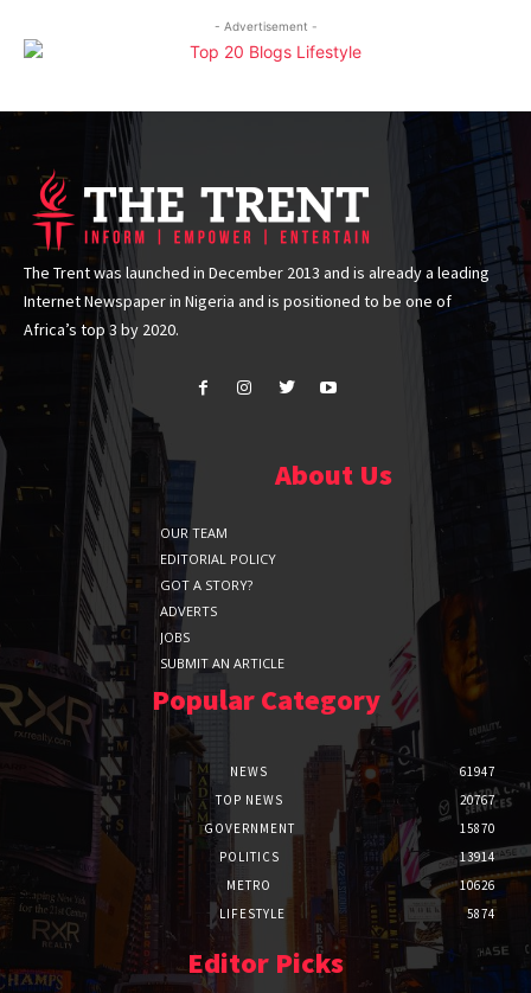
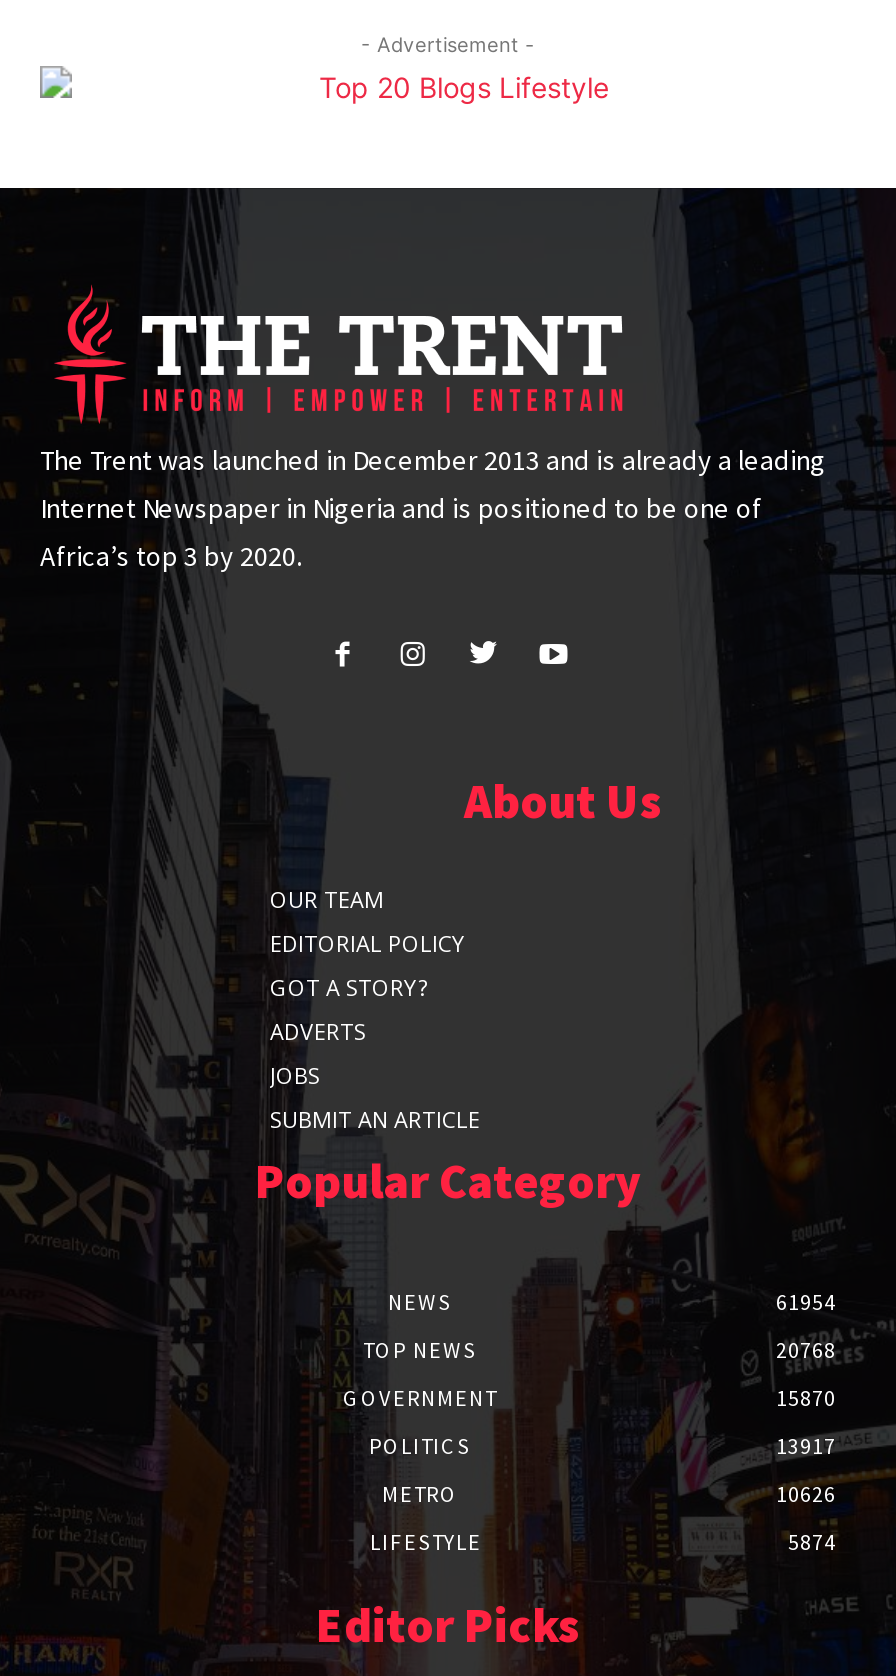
[460,763,495,779] 61947 -> [776,1288,836,1316] 61954
[460,791,495,808] 20767 -> [776,1336,836,1364] 20768
[460,848,495,865] 13914 -> [776,1432,836,1460] 13917

